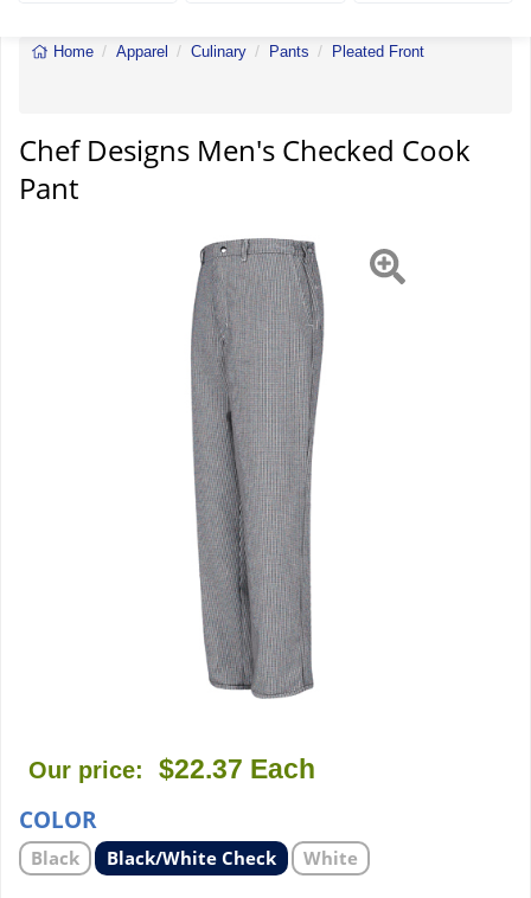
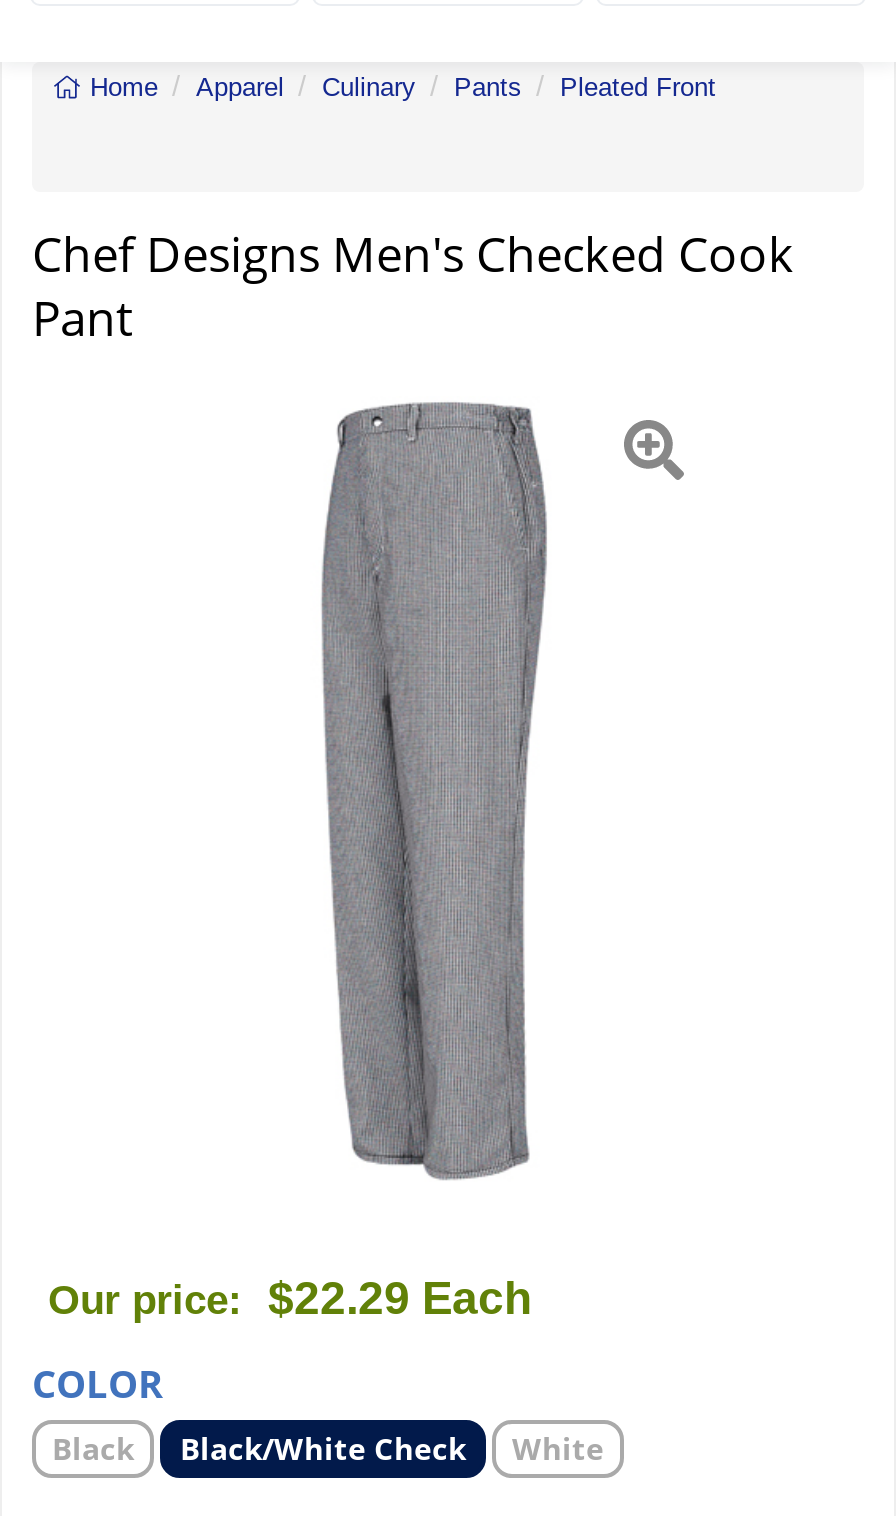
[28,754,315,785] Our price: $22.37 Each -> [48,1272,532,1324] Our price: $22.29 Each

